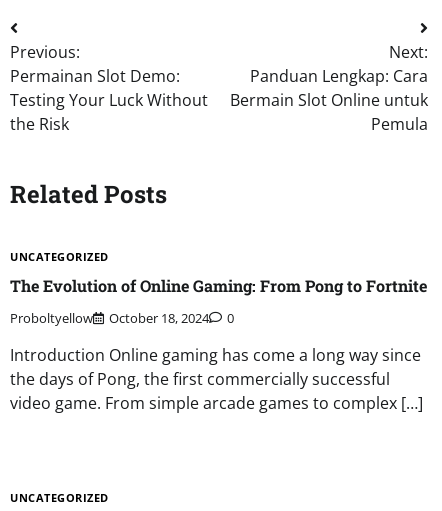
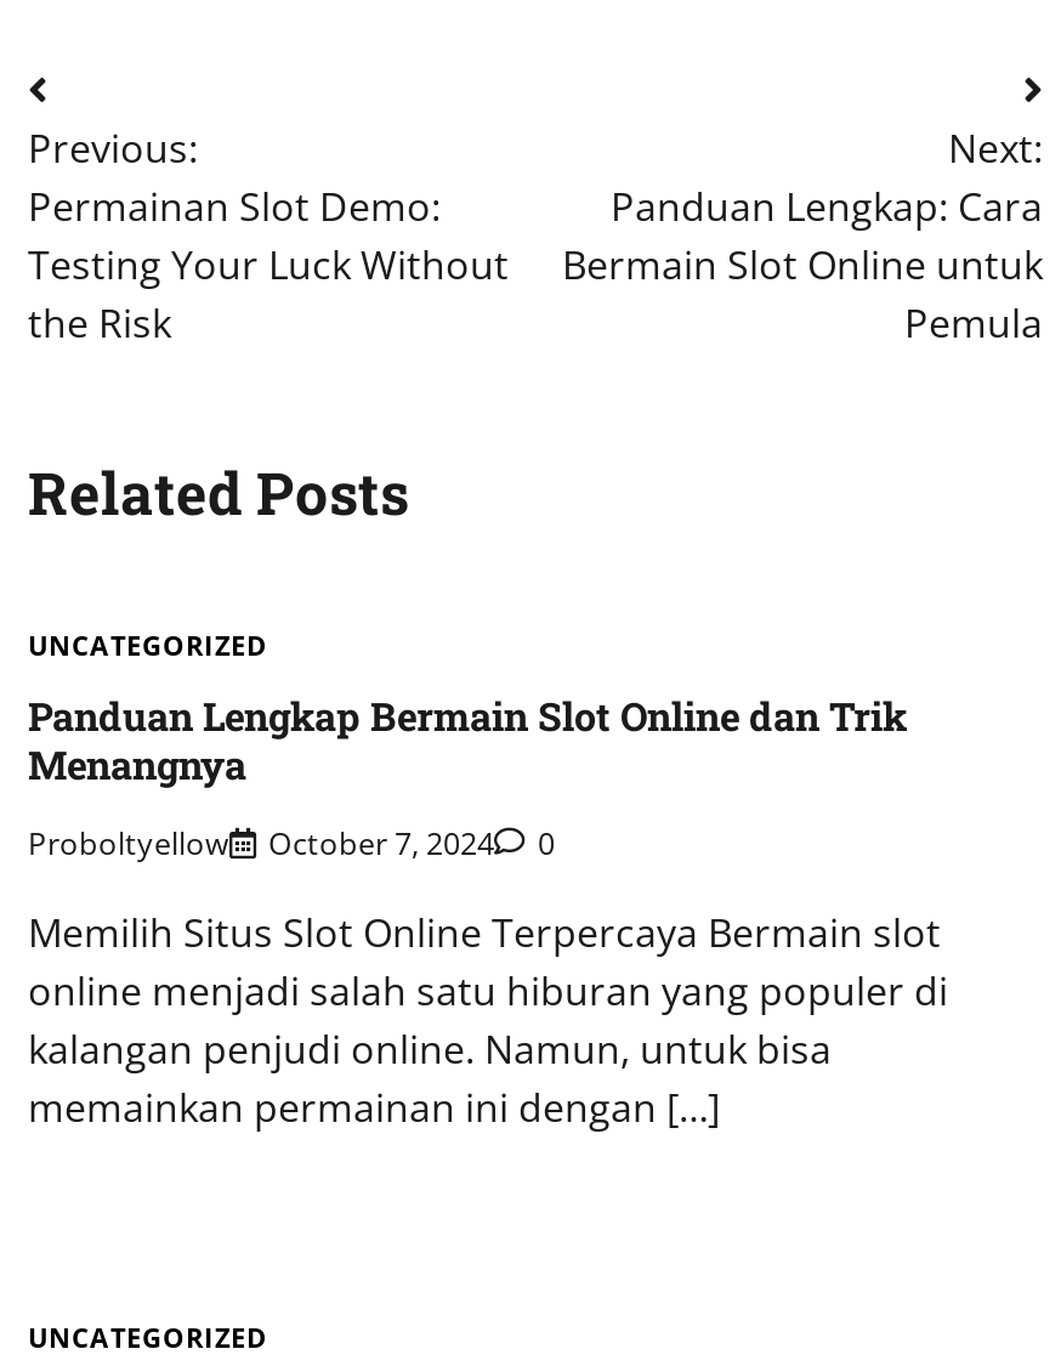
[10,274,427,295] The Evolution of Online Gaming: From Pong to Fortnite -> [28,688,907,788] Panduan Lengkap Bermain Slot Online dan Trik | Menangnya
[10,309,234,327] Proboltyellow October 18, 2024 0 -> [28,821,555,864] Proboltyellow October 7, 2024 0
[10,344,423,414] Introduction Online gaming has come a long way since | the days of Pong, the first commercially successful | video game. From simple arcade games to complex […] -> [28,906,948,1134] Memilih Situs Slot Online Terpercaya Bermain slot | online menjadi salah satu hiburan yang populer di | kalangan penjudi online. Namun, untuk bisa | memainkan permainan ini dengan […]

